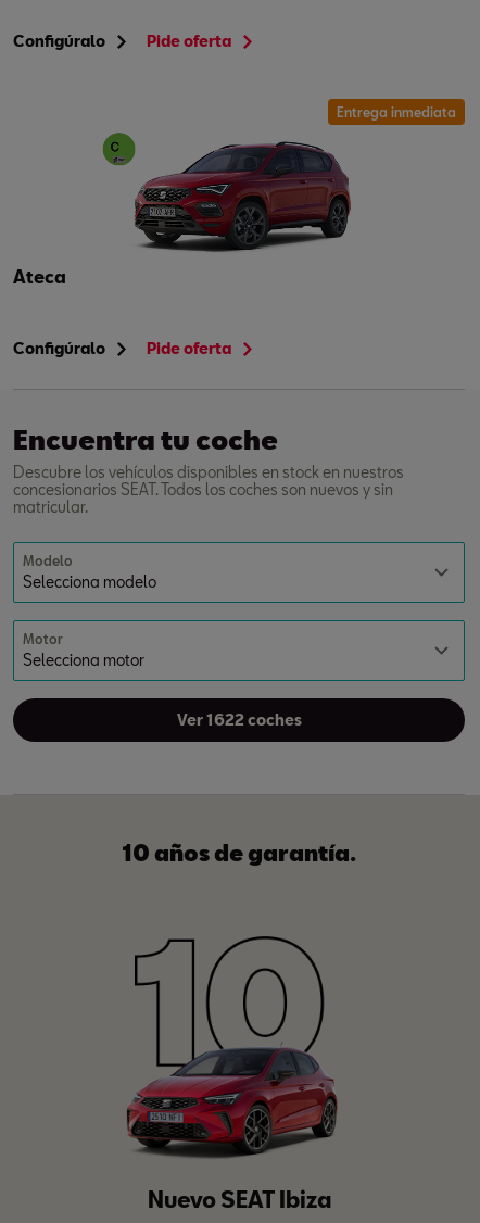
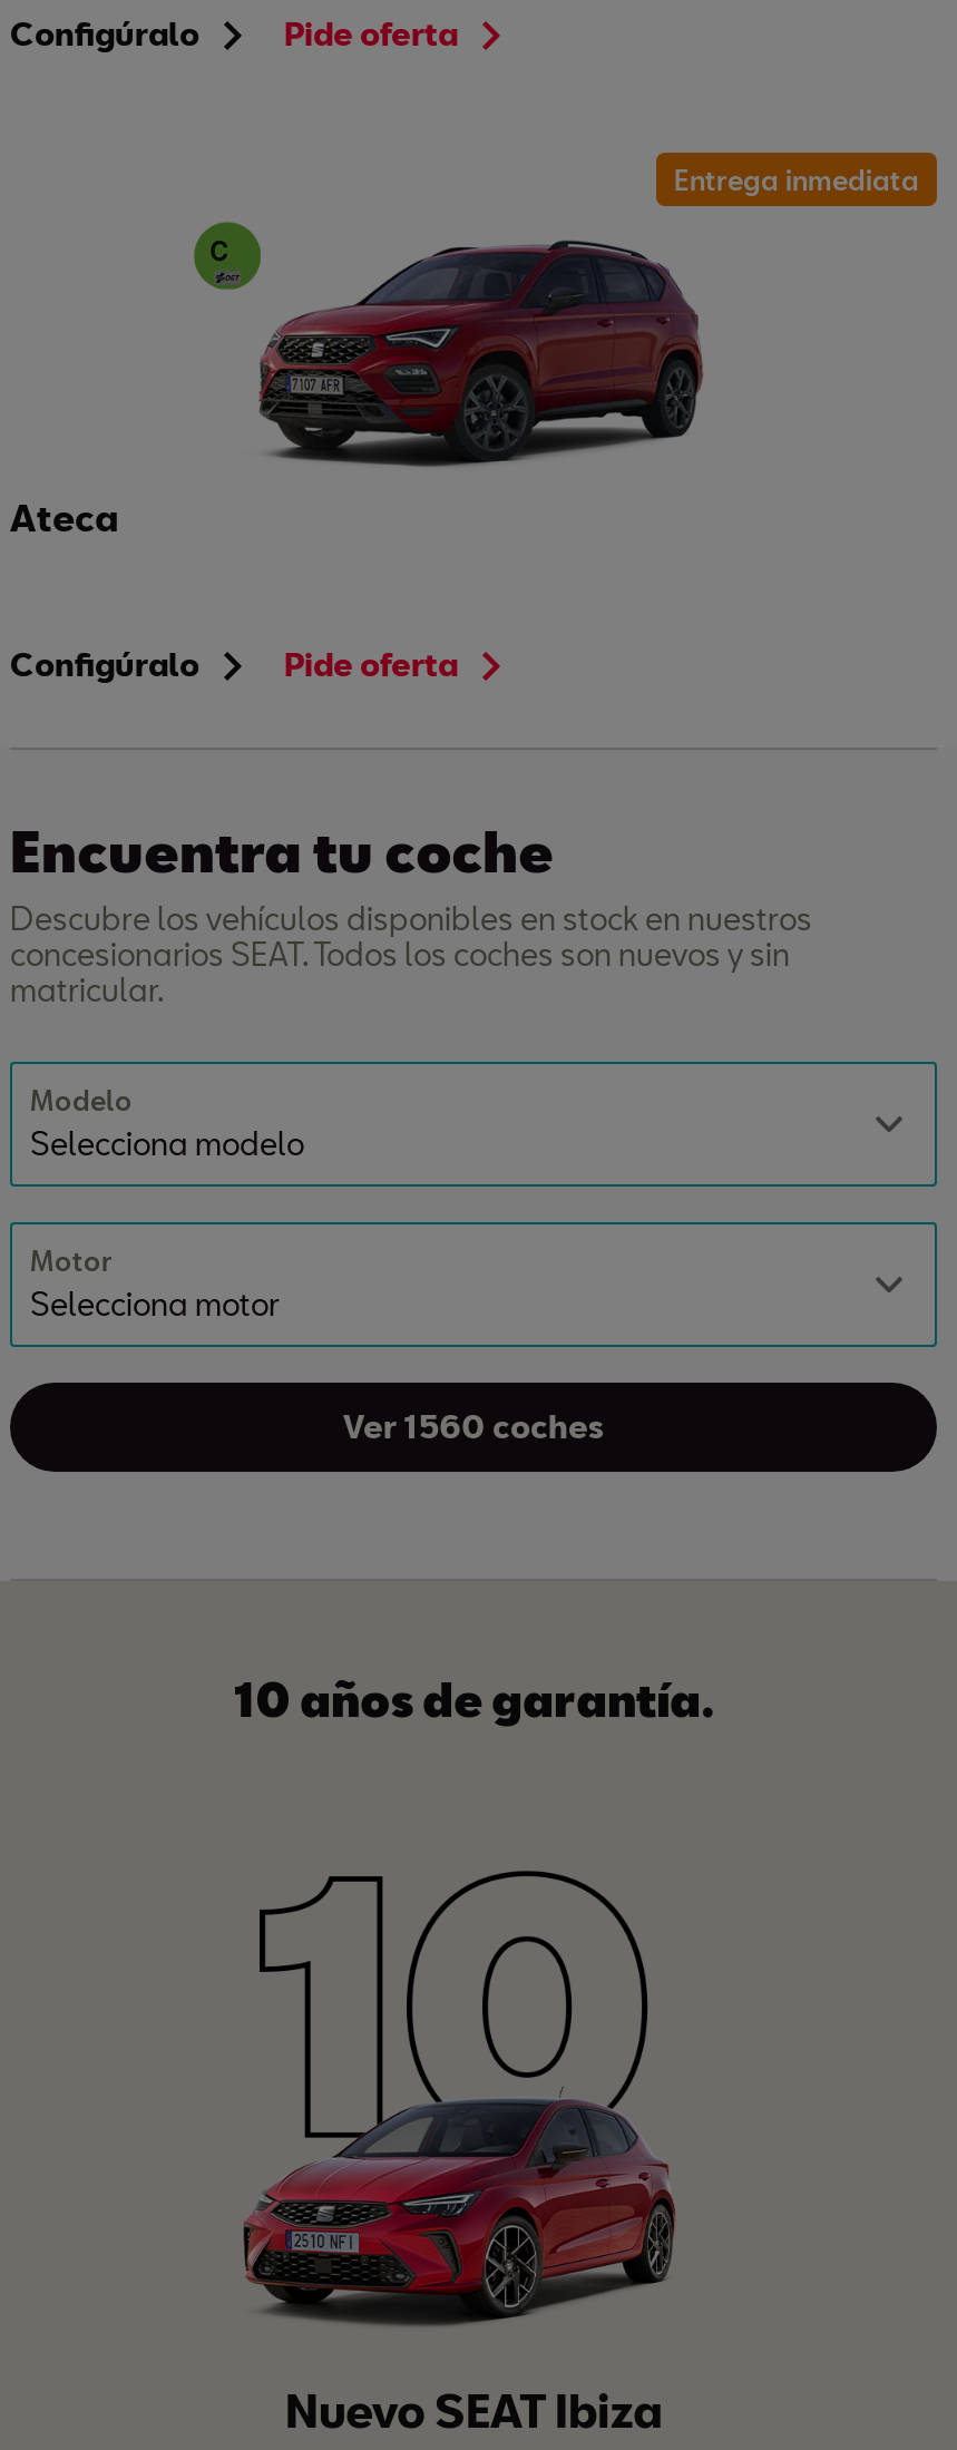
[176,710,301,729] Ver 1622 coches -> [343,1407,604,1445] Ver 1560 coches

